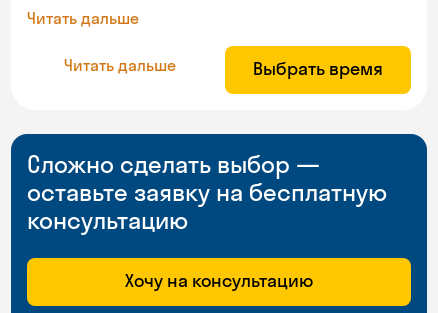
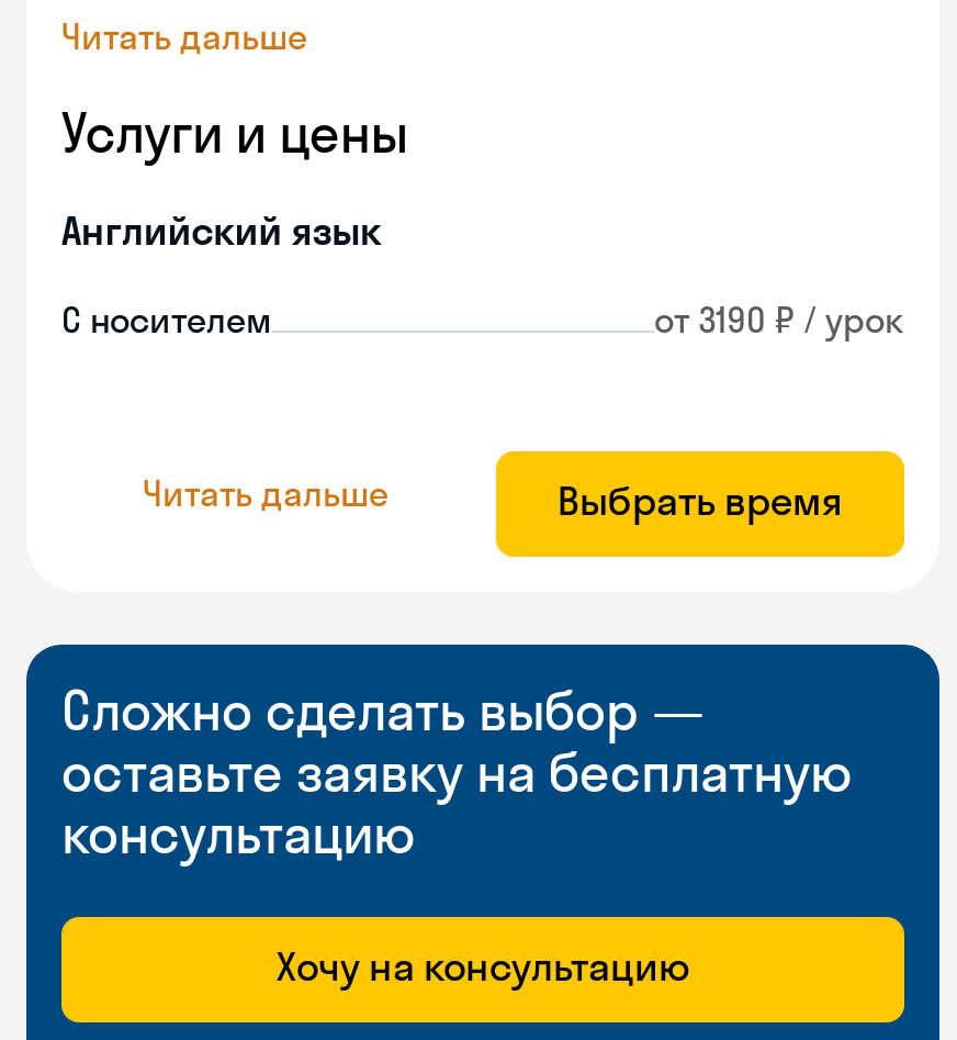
none -> [61,100,904,342] Услуги и цены | Английский язык | С носителем | от 3190 ₽ / урок

